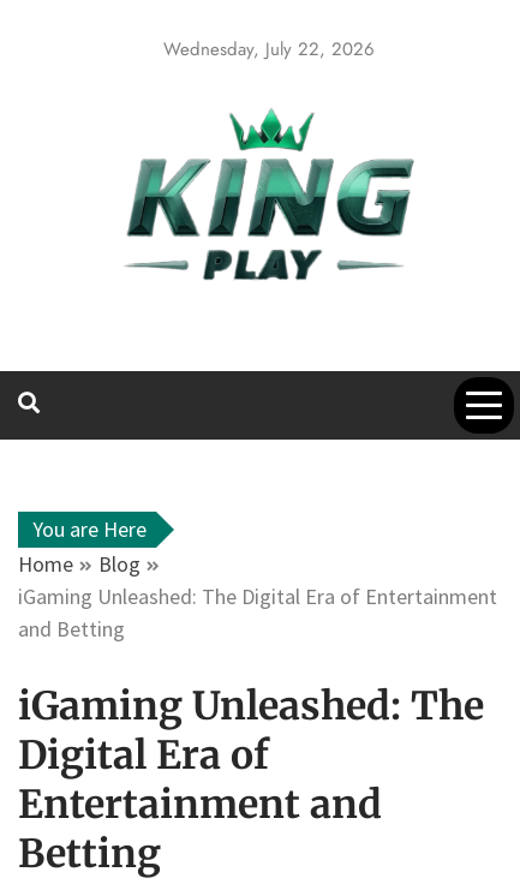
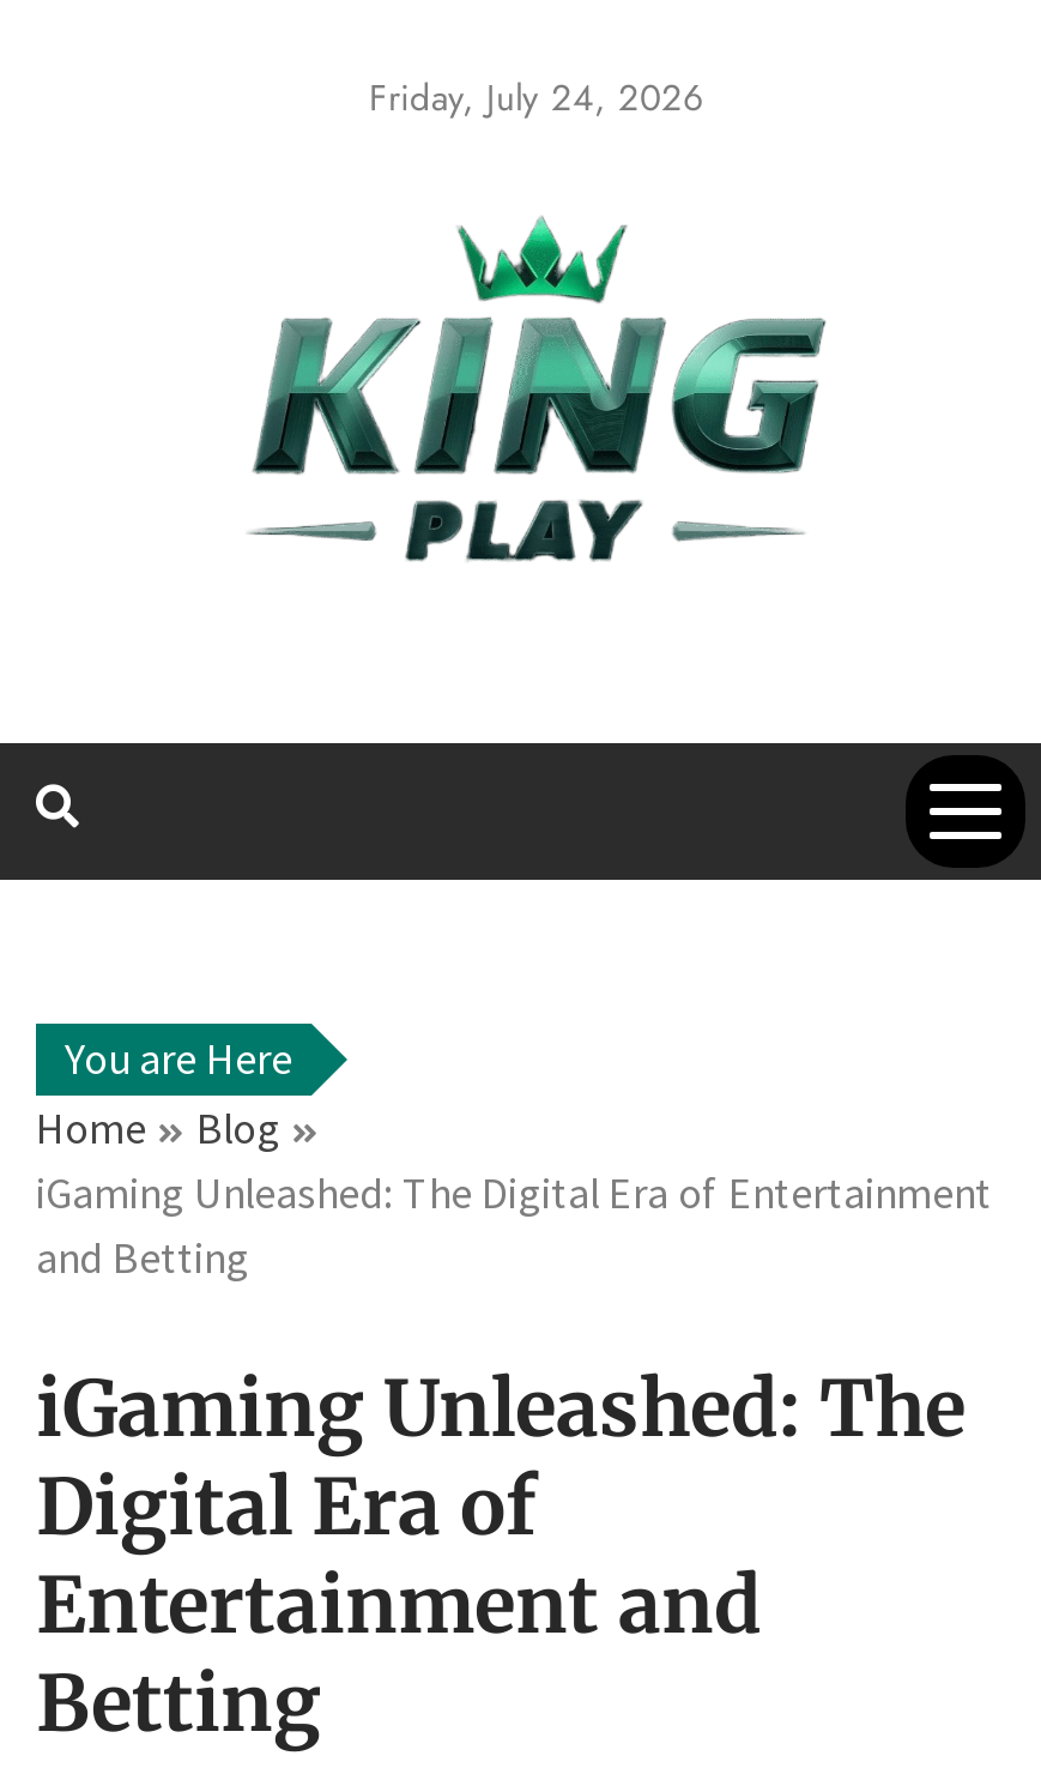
[163,36,375,62] Wednesday, July 22, 2026 -> [369,72,704,125] Friday, July 24, 2026

